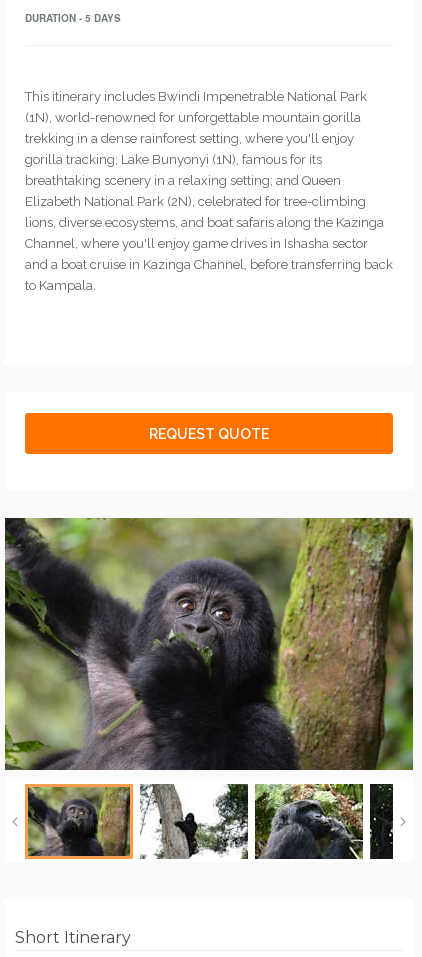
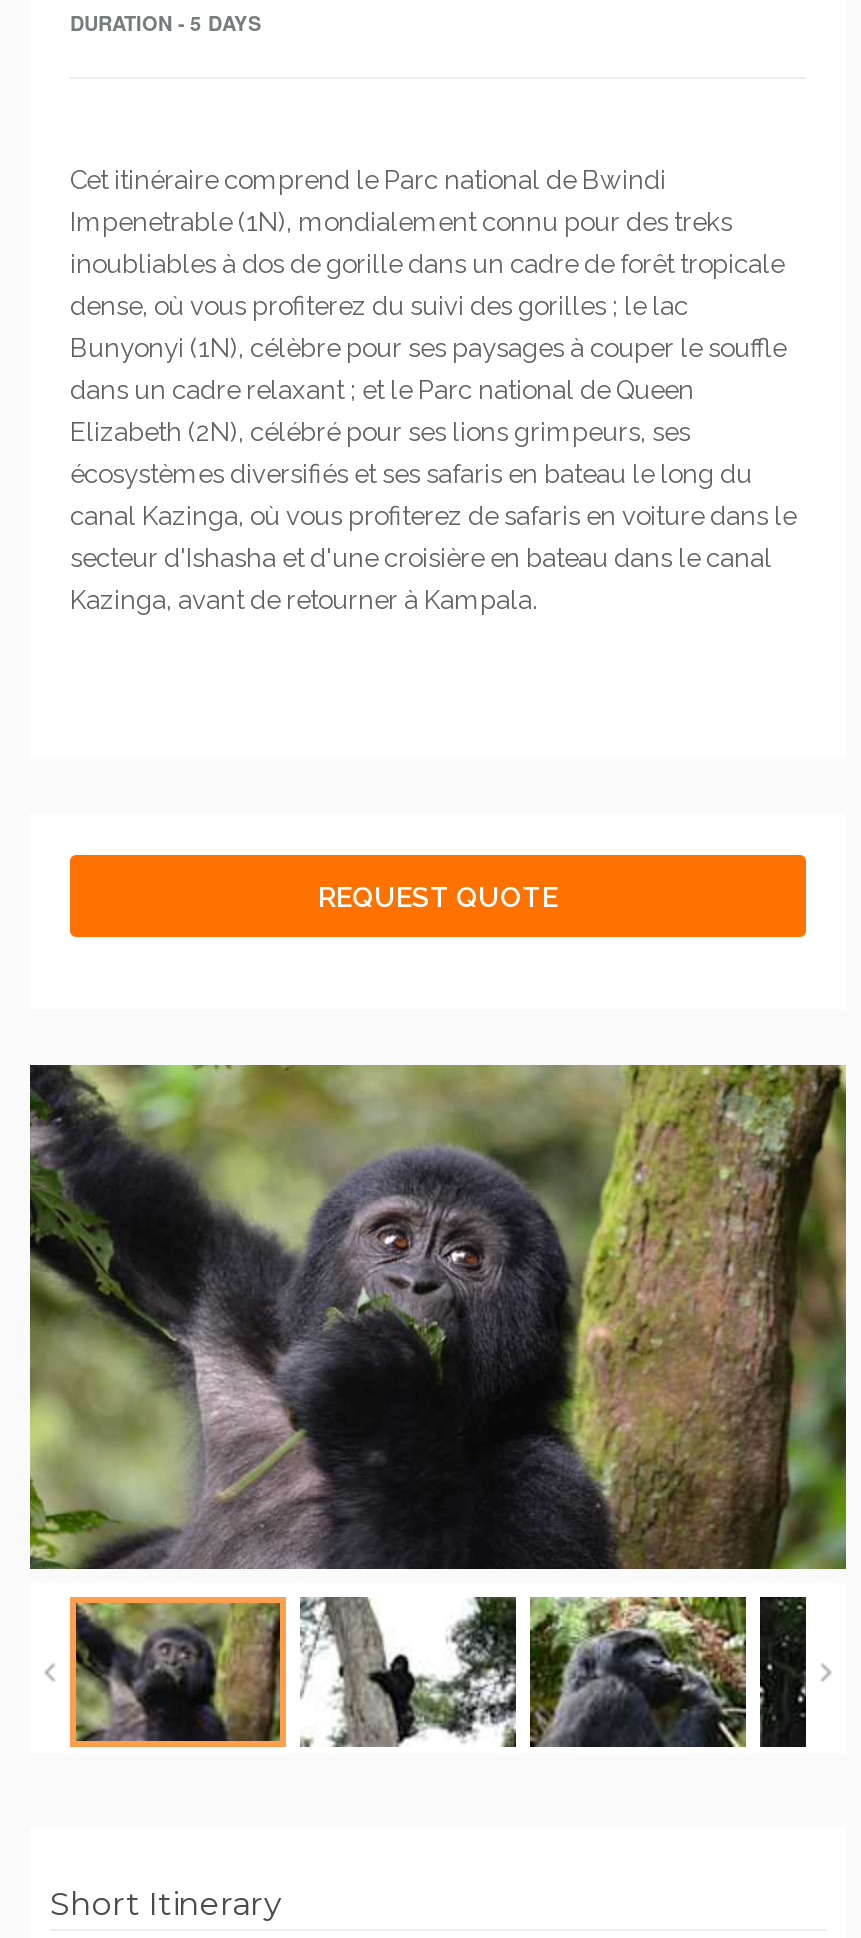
[25,89,393,293] This itinerary includes Bwindi Impenetrable National Park | (1N), world-renowned for unforgettable mountain gorilla | trekking in a dense rainforest setting, where you'll enjoy | gorilla tracking; Lake Bunyonyi (1N), famous for its | breathtaking scenery in a relaxing setting; and Queen | Elizabeth National Park (2N), celebrated for tree-climbing | lions, diverse ecosystems, and boat safaris along the Kazinga | Channel, where you'll enjoy game drives in Ishasha sector | and a boat cruise in Kazinga Channel, before transferring back | to Kampala. -> [70,165,796,615] Cet itinéraire comprend le Parc national de Bwindi | Impenetrable (1N), mondialement connu pour des treks | inoubliables à dos de gorille dans un cadre de forêt tropicale | dense, où vous profiterez du suivi des gorilles ; le lac | Bunyonyi (1N), célèbre pour ses paysages à couper le souffle | dans un cadre relaxant ; et le Parc national de Queen | Elizabeth (2N), célébré pour ses lions grimpeurs, ses | écosystèmes diversifiés et ses safaris en bateau le long du | canal Kazinga, où vous profiterez de safaris en voiture dans le | secteur d'Ishasha et d'une croisière en bateau dans le canal | Kazinga, avant de retourner à Kampala.

